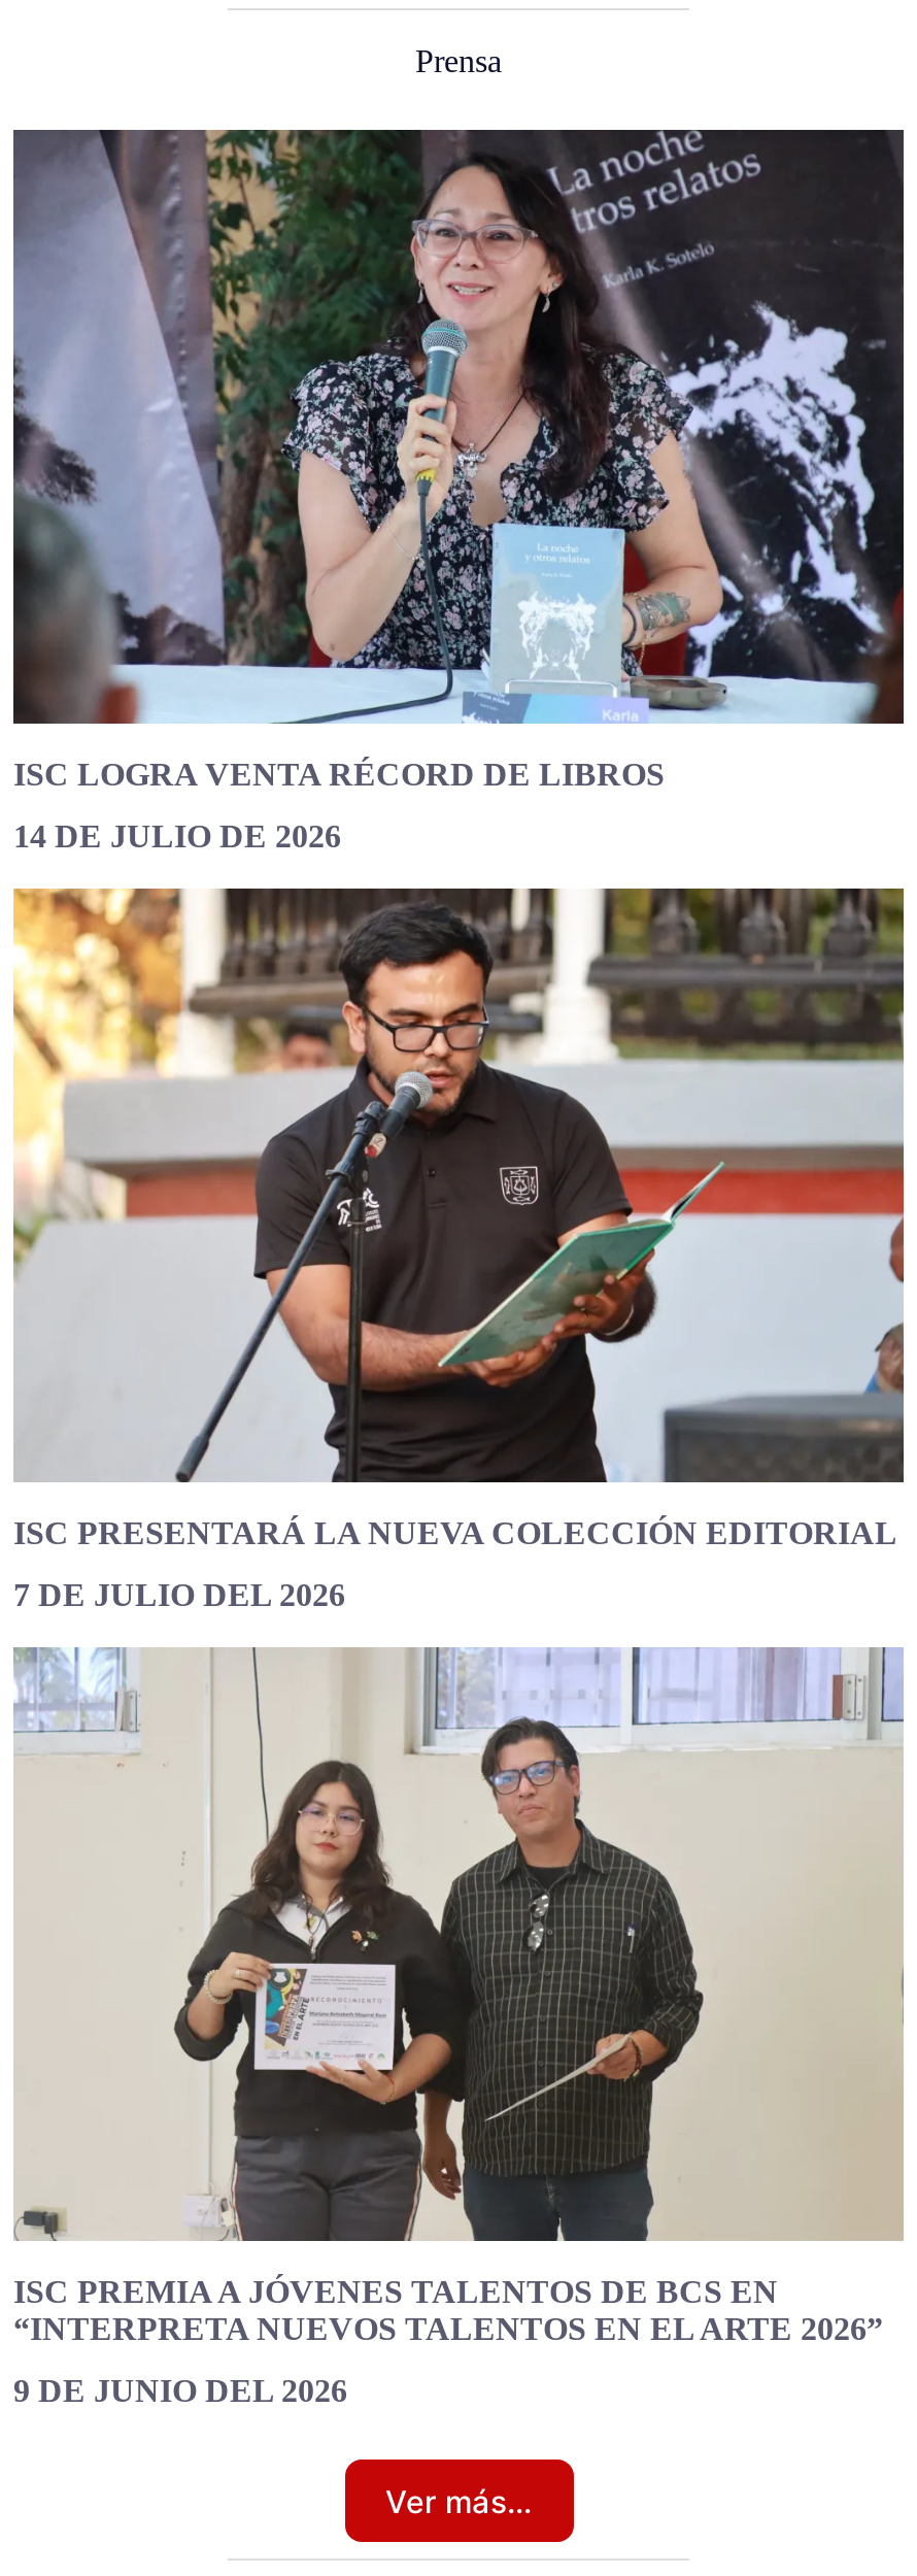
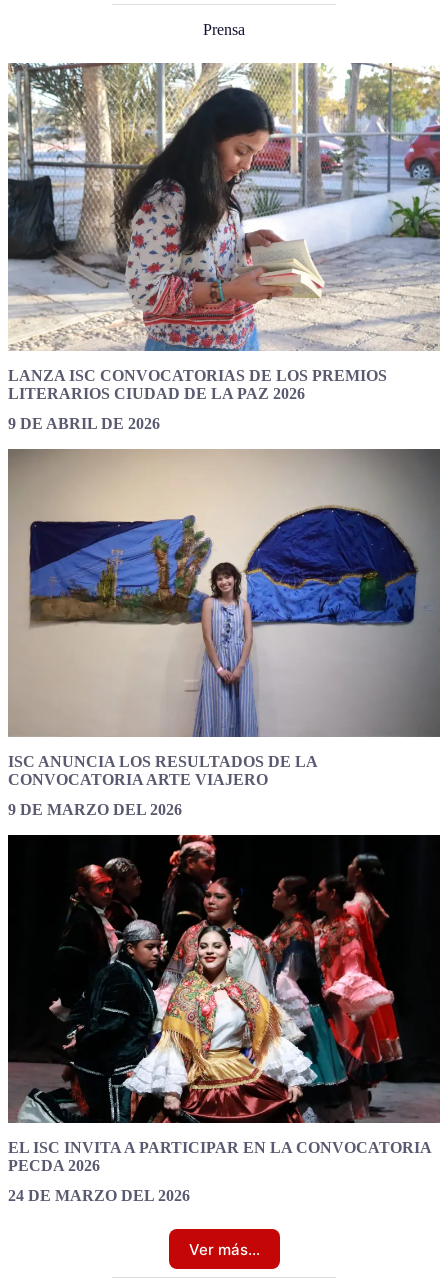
[11,127,906,792] [image] | ISC LOGRA VENTA RÉCORD DE LIBROS -> [8,63,440,402] [image] | LANZA ISC CONVOCATORIAS DE LOS PREMIOS | LITERARIOS CIUDAD DE LA PAZ 2026
[13,818,341,854] 14 DE JULIO DE 2026 -> [8,415,160,432] 9 DE ABRIL DE 2026
[11,885,904,1551] [image] | ISC PRESENTARÁ LA NUEVA COLECCIÓN EDITORIAL -> [7,448,440,788] [image] | ISC ANUNCIA LOS RESULTADOS DE LA | CONVOCATORIA ARTE VIAJERO
[13,1577,345,1612] 7 DE JULIO DEL 2026 -> [8,801,182,818] 9 DE MARZO DEL 2026
[13,1646,904,2347] [image] | ISC PREMIA A JÓVENES TALENTOS DE BCS EN | “INTERPRETA NUEVOS TALENTOS EN EL ARTE 2026” -> [7,834,441,1174] [image] | EL ISC INVITA A PARTICIPAR EN LA CONVOCATORIA | PECDA 2026
[13,2373,347,2408] 9 DE JUNIO DEL 2026 -> [8,1187,190,1204] 24 DE MARZO DEL 2026

